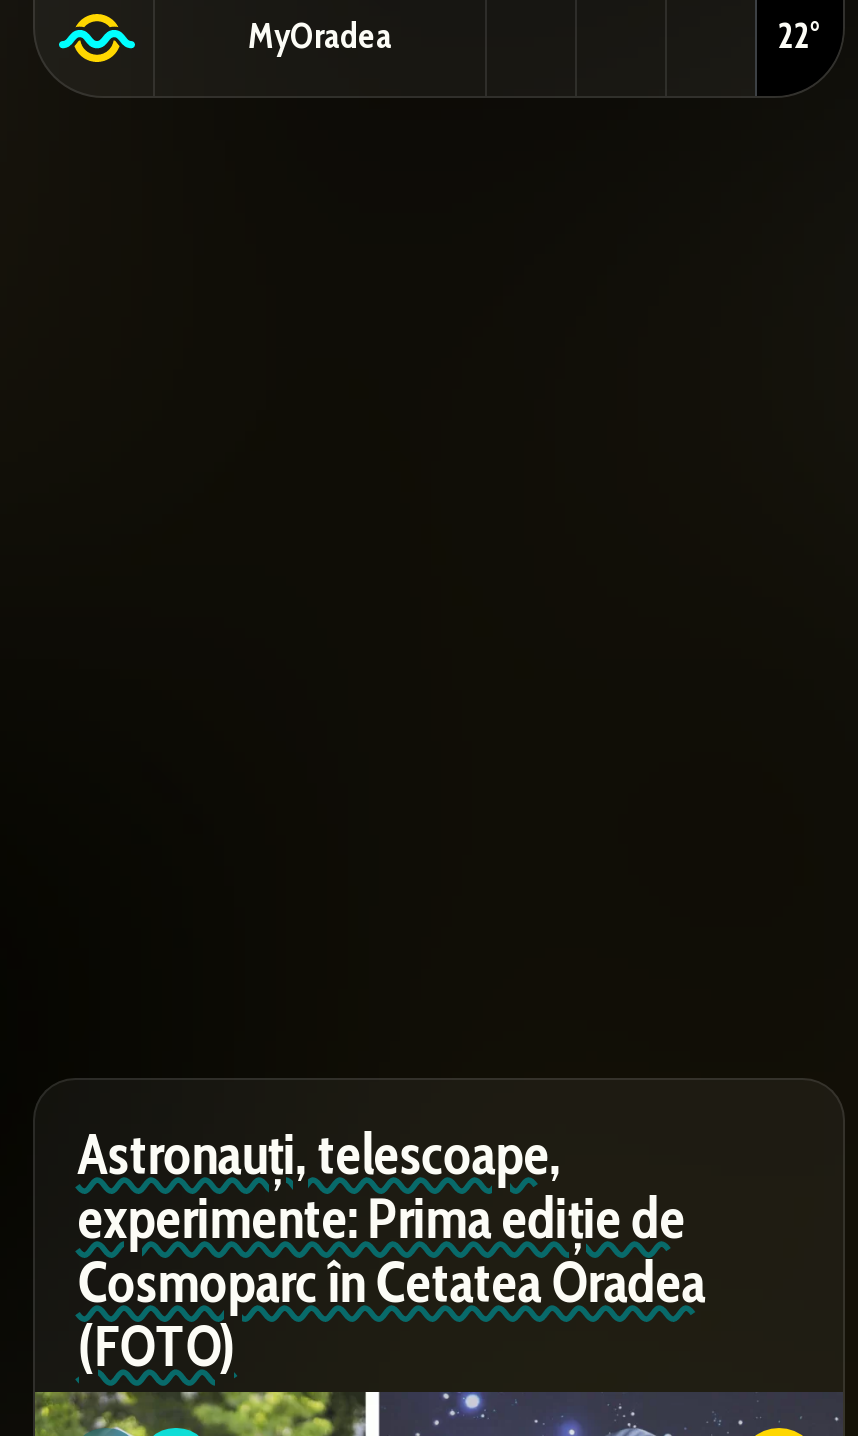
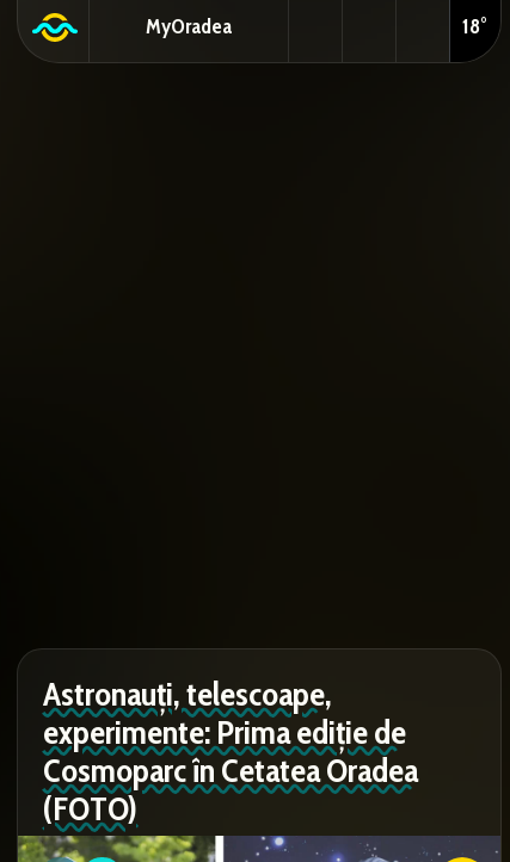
[778,14,822,56] 22° -> [463,13,488,38] 18°

